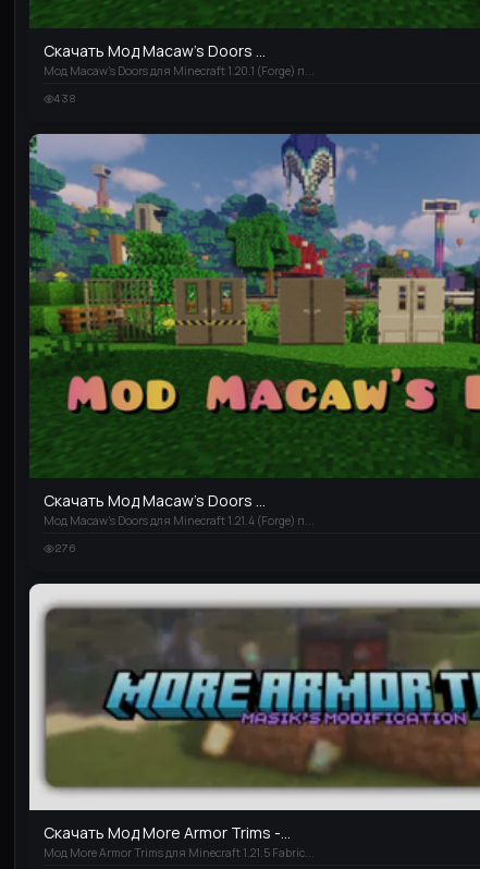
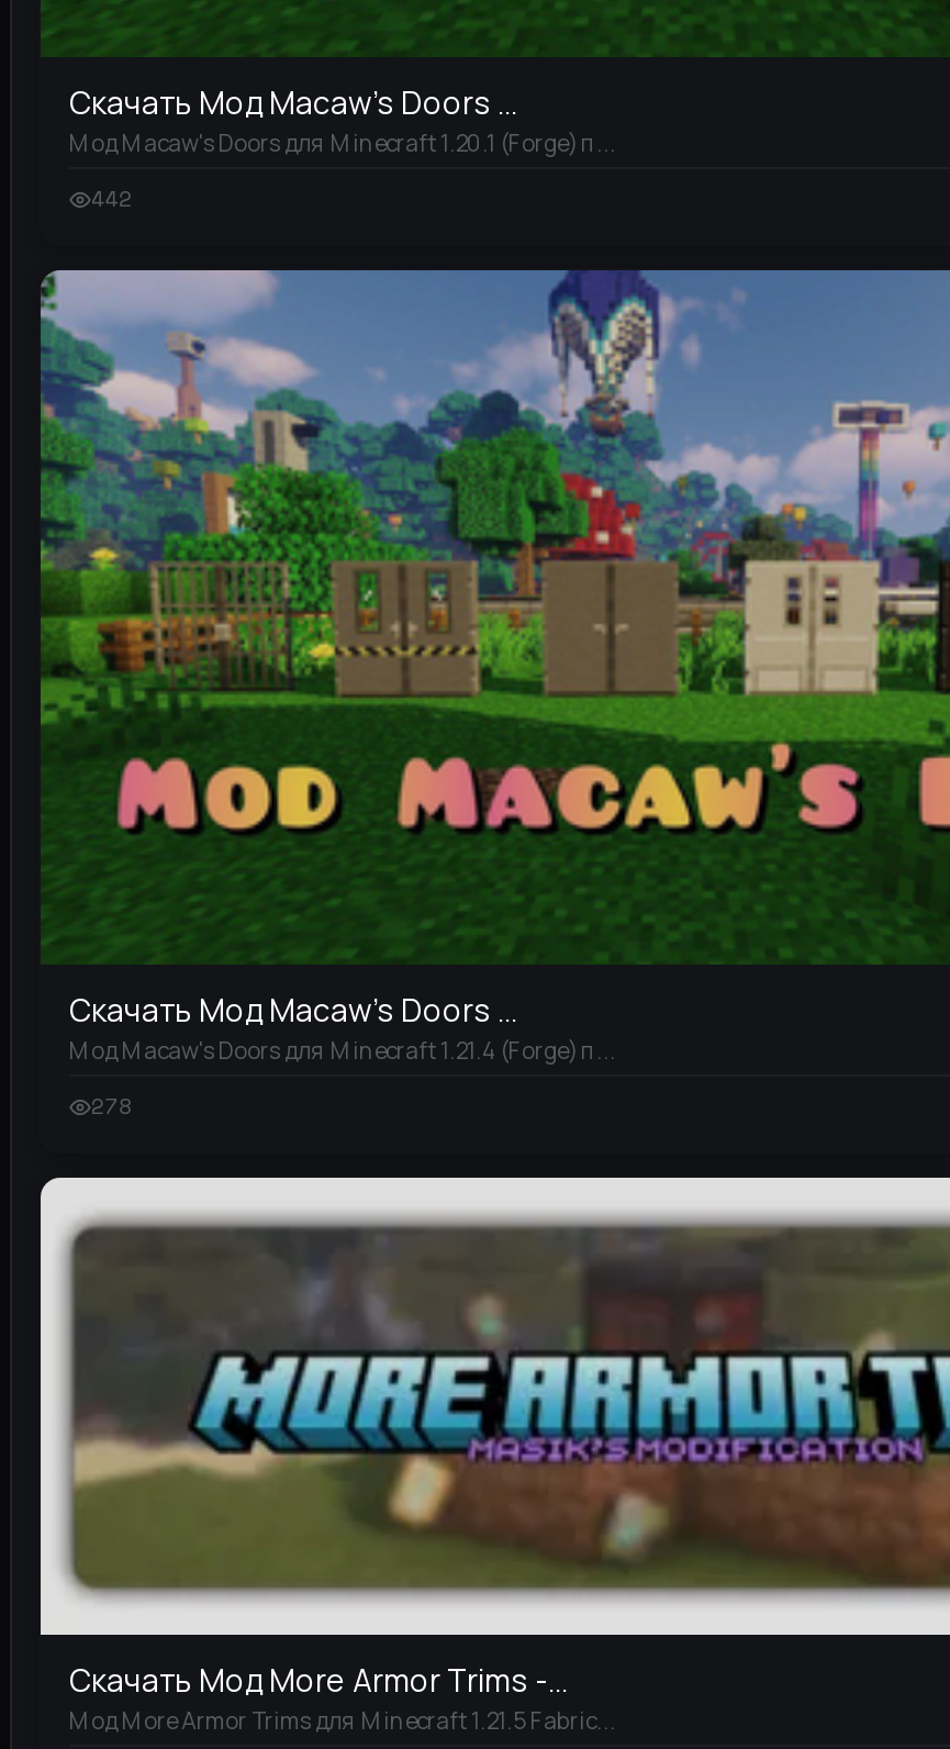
[54,90,75,106] 438 -> [91,182,133,215] 442
[54,540,75,556] 276 -> [91,1089,133,1122] 278

